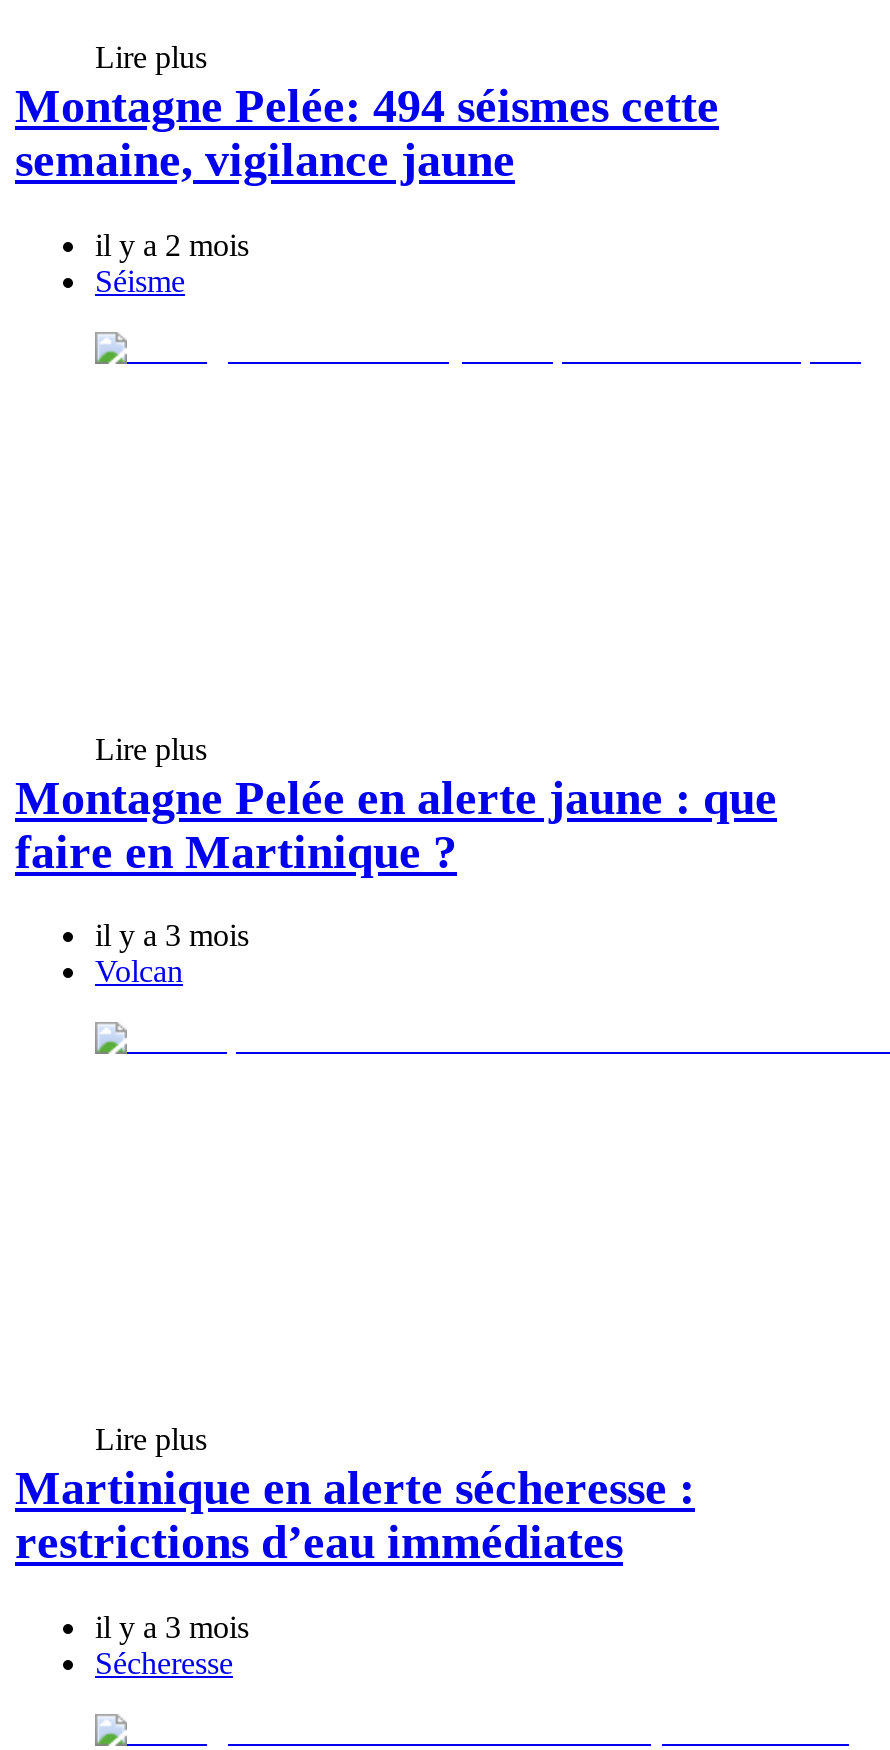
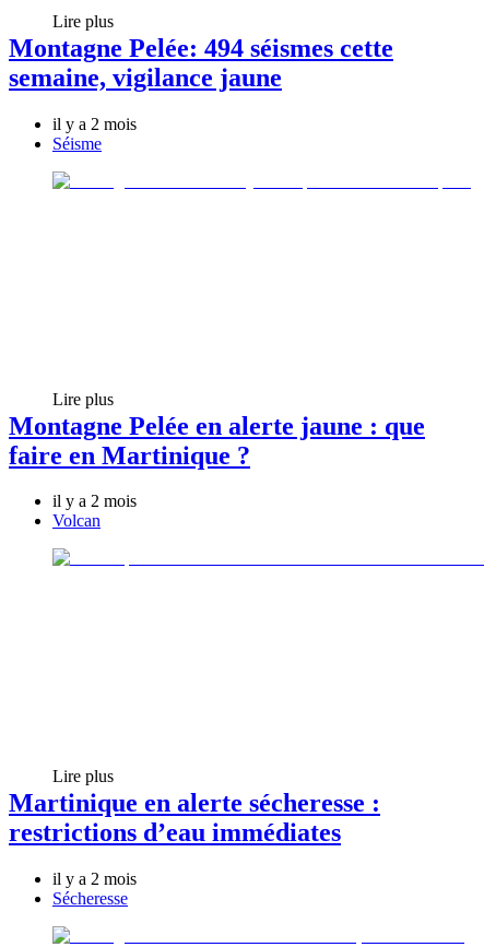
[95,919,249,953] il y a 3 mois -> [52,492,137,511] il y a 2 mois
[95,1611,249,1645] il y a 3 mois -> [52,870,137,888] il y a 2 mois

